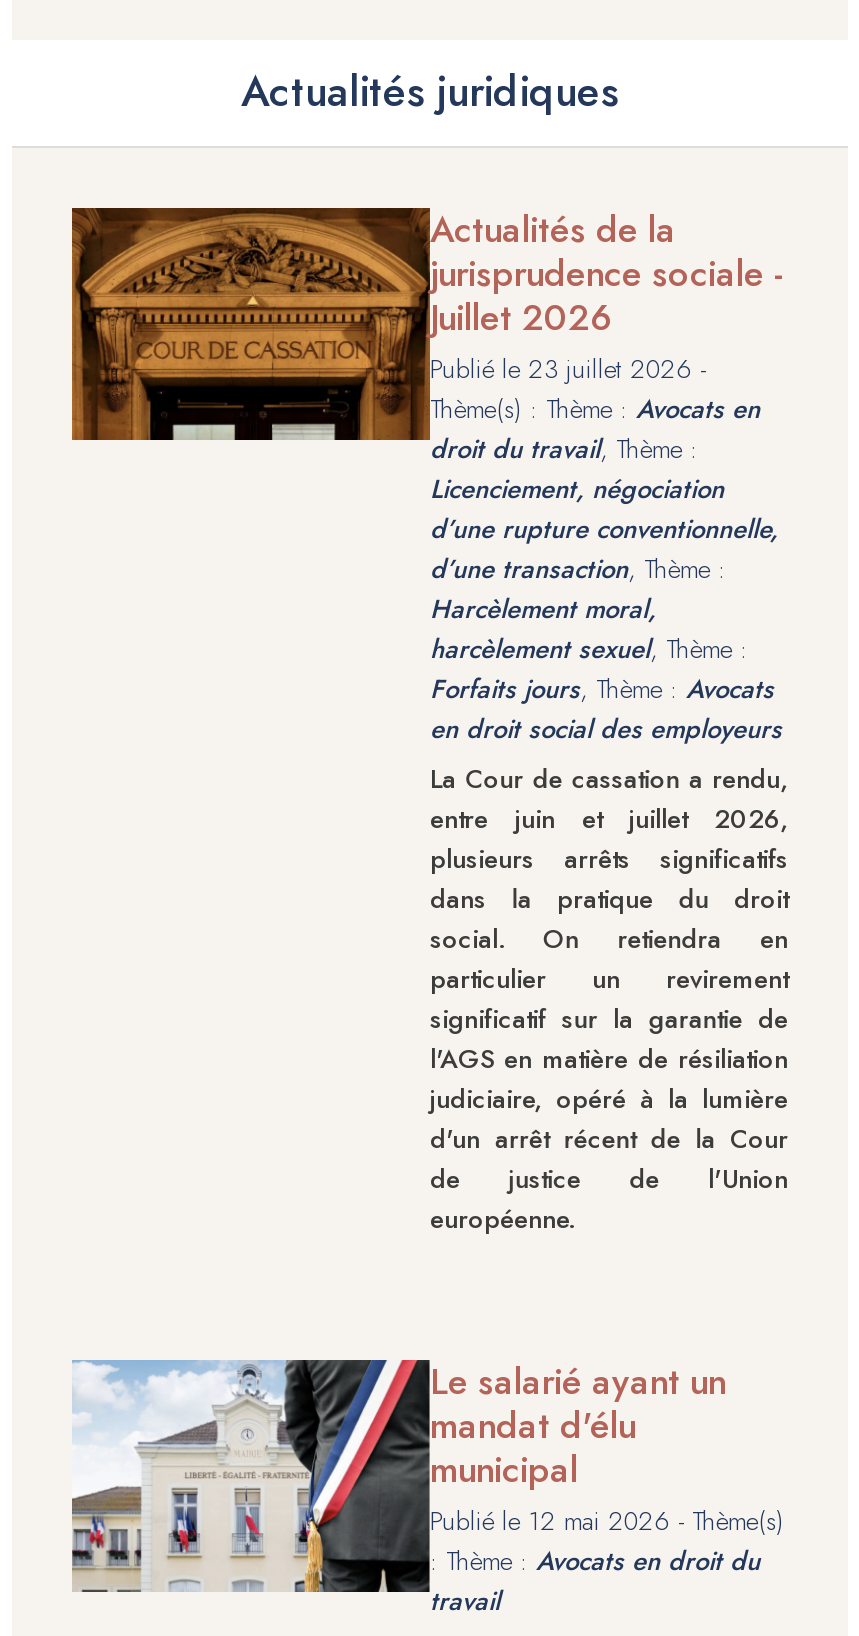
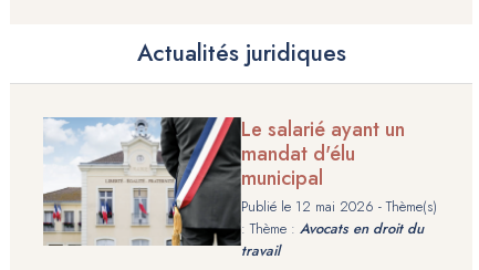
[70,204,788,1238] [image] | Actualités de la | jurisprudence sociale - | Juillet 2026 | Publié le 23 juillet 2026 - | Thème(s) : Thème : Avocats en | droit du travail, Thème : | Licenciement, négociation | d’une rupture conventionnelle, | d’une transaction, Thème : | Harcèlement moral, | harcèlement sexuel, Thème : | Forfaits jours, Thème : Avocats | en droit social des employeurs | La Cour de cassation a rendu, | entre juin et juillet 2026, | plusieurs arrêts significatifs | dans la pratique du droit | social. On retiendra en | particulier un revirement | significatif sur la garantie de | l'AGS en matière de résiliation | judiciaire, opéré à la lumière | d'un arrêt récent de la Cour | de justice de l'Union | européenne. -> none

